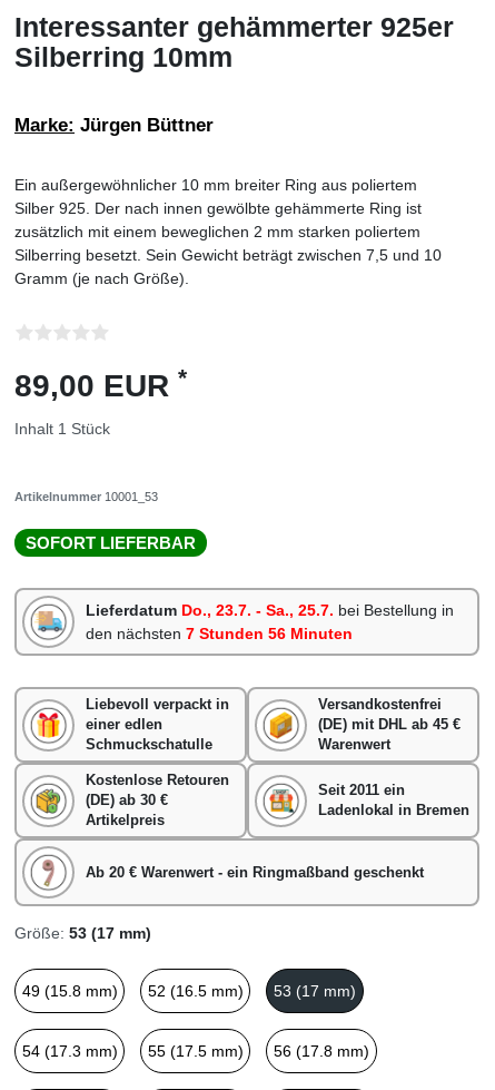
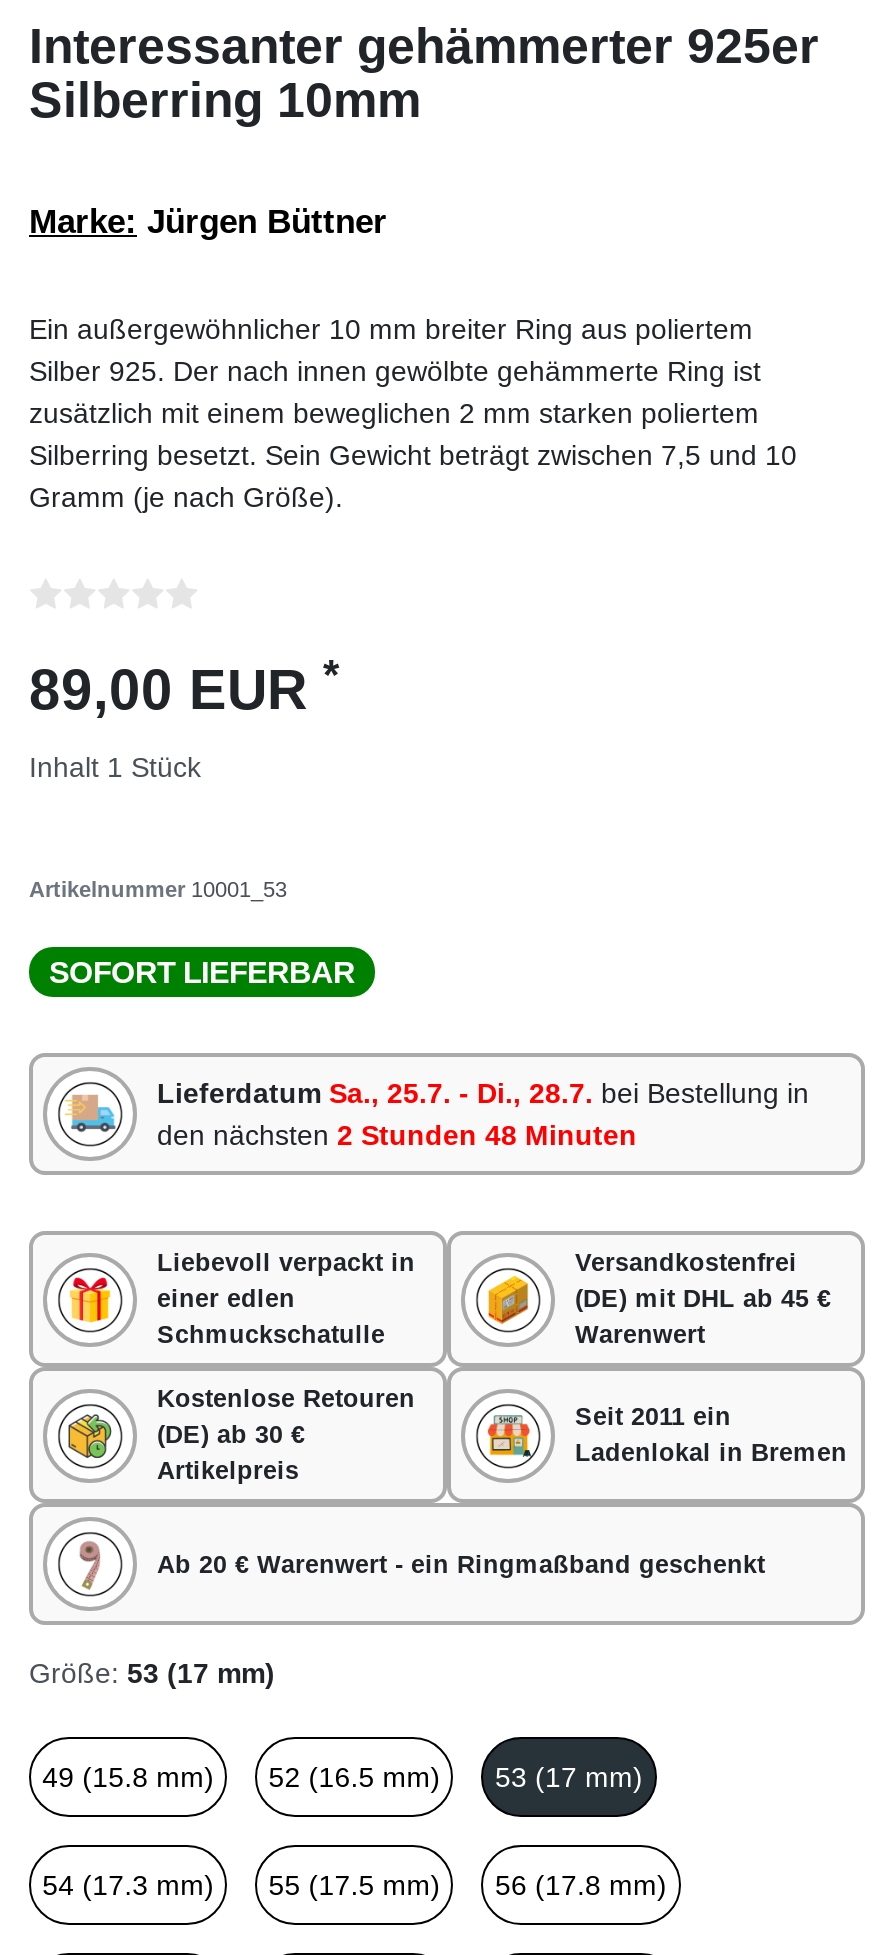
[86,601,454,619] Lieferdatum Do., 23.7. - Sa., 25.7. bei Bestellung in -> [157,1076,809,1108] Lieferdatum Sa., 25.7. - Di., 28.7. bei Bestellung in
[86,624,353,642] den nächsten 7 Stunden 56 Minuten -> [157,1118,637,1150] den nächsten 2 Stunden 48 Minuten

